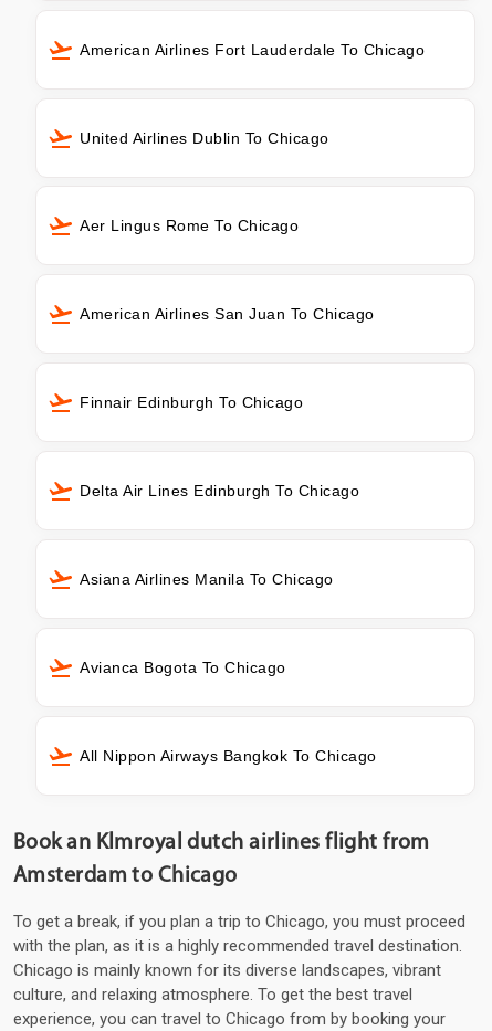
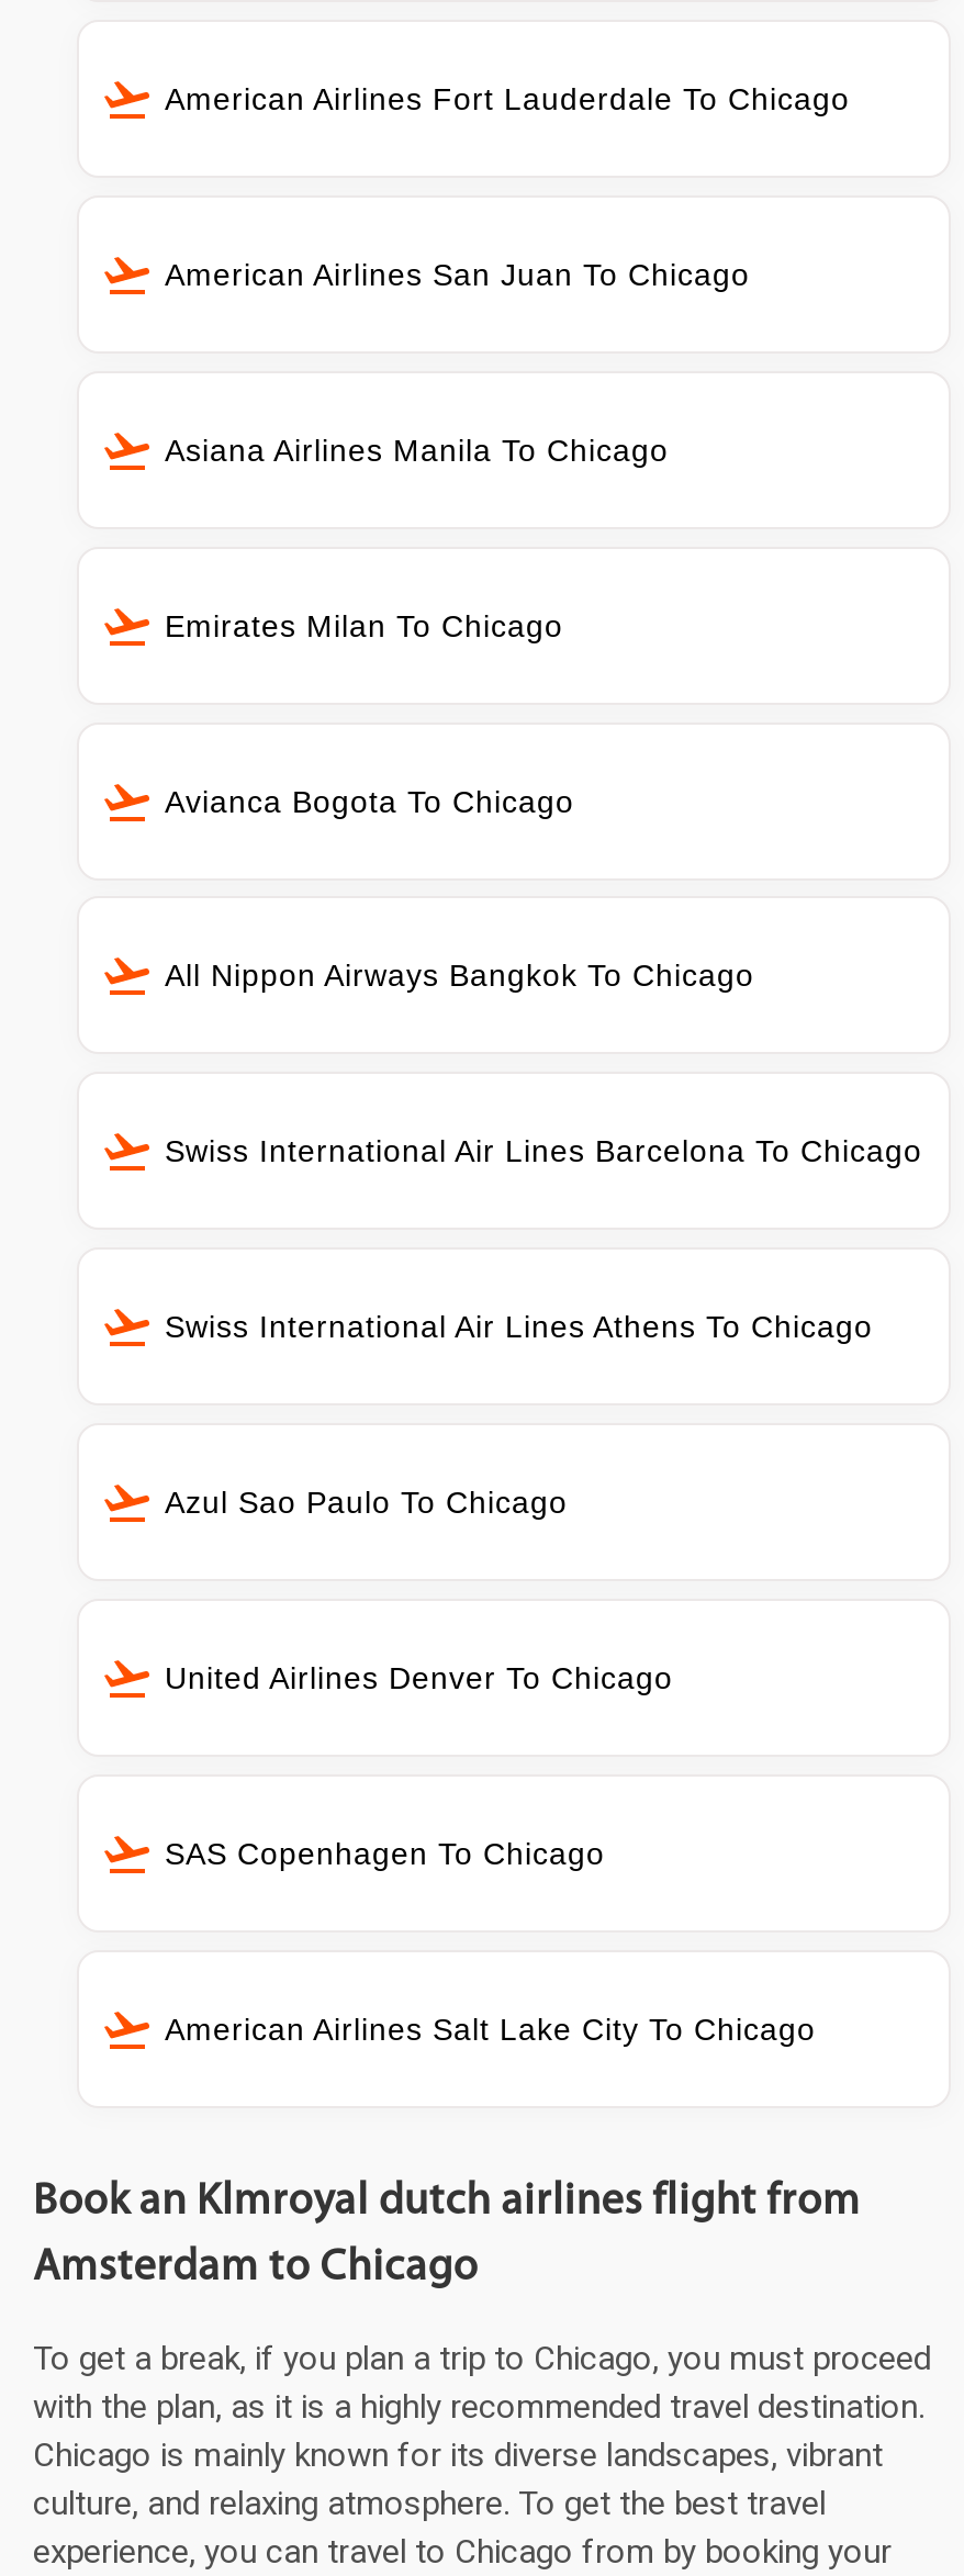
[80,129,329,146] United Airlines Dublin To Chicago -> none
[80,217,299,235] Aer Lingus Rome To Chicago -> none
moved [80,305,374,323] -> [165,256,750,291]: American Airlines San Juan To Chicago
[80,394,303,412] Finnair Edinburgh To Chicago -> none
[80,482,359,500] Delta Air Lines Edinburgh To Chicago -> none
moved [80,571,333,588] -> [165,432,669,467]: Asiana Airlines Manila To Chicago
none -> [165,607,563,642] Emirates Milan To Chicago
moved [80,659,376,765] -> [165,783,754,993]: Avianca Bogota To Chicago | All Nippon Airways Bangkok To Chicago
none -> [165,1134,922,1169] Swiss International Air Lines Barcelona To Chicago
none -> [165,1309,873,1344] Swiss International Air Lines Athens To Chicago
none -> [165,1485,568,1520] Azul Sao Paulo To Chicago
none -> [165,1660,673,1696] United Airlines Denver To Chicago
none -> [165,1836,605,1871] SAS Copenhagen To Chicago
none -> [165,2012,816,2047] American Airlines Salt Lake City To Chicago

